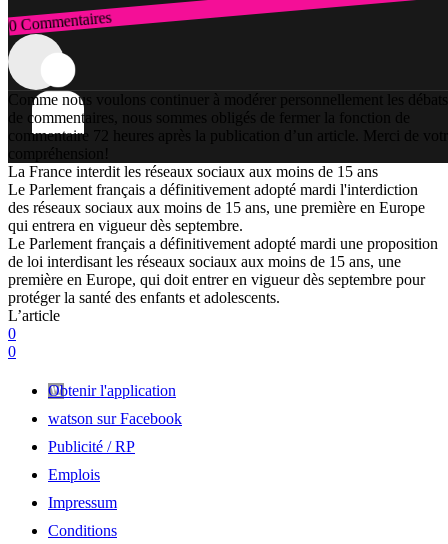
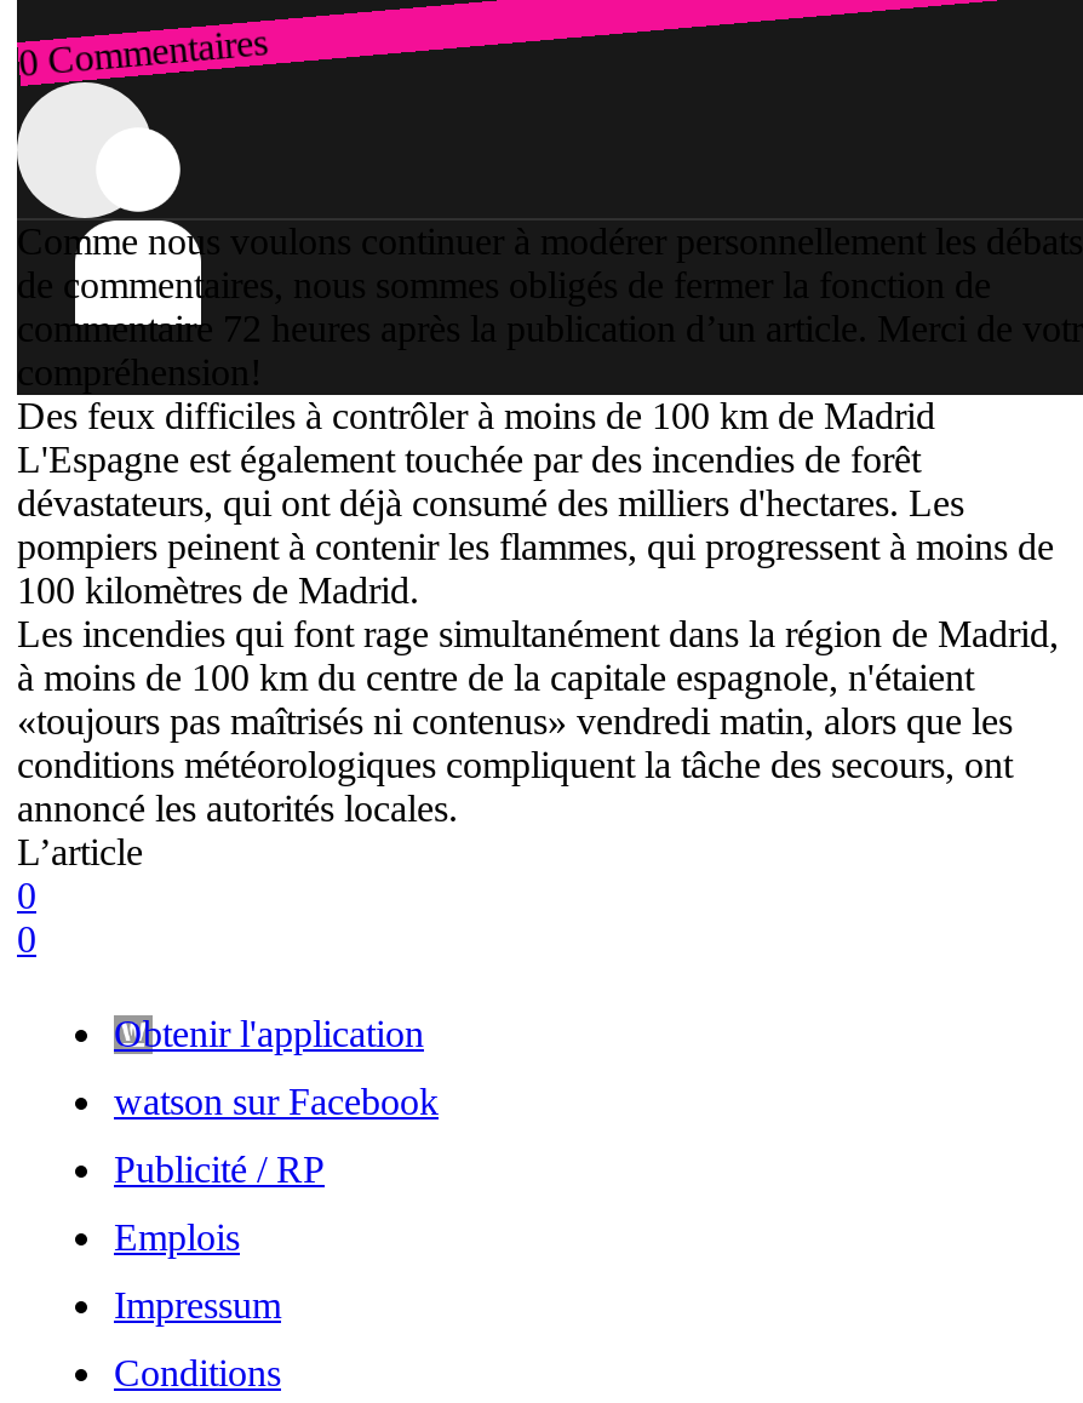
[8,163,438,306] La France interdit les réseaux sociaux aux moins de 15 ans | Le Parlement français a définitivement adopté mardi l'interdiction | des réseaux sociaux aux moins de 15 ans, une première en Europe | qui entrera en vigueur dès septembre. | Le Parlement français a définitivement adopté mardi une proposition | de loi interdisant les réseaux sociaux aux moins de 15 ans, une | première en Europe, qui doit entrer en vigueur dès septembre pour | protéger la santé des enfants et adolescents. -> [17,394,1059,828] Des feux difficiles à contrôler à moins de 100 km de Madrid | L'Espagne est également touchée par des incendies de forêt | dévastateurs, qui ont déjà consumé des milliers d'hectares. Les | pompiers peinent à contenir les flammes, qui progressent à moins de | 100 kilomètres de Madrid. | Les incendies qui font rage simultanément dans la région de Madrid, | à moins de 100 km du centre de la capitale espagnole, n'étaient | «toujours pas maîtrisés ni contenus» vendredi matin, alors que les | conditions météorologiques compliquent la tâche des secours, ont | annoncé les autorités locales.

